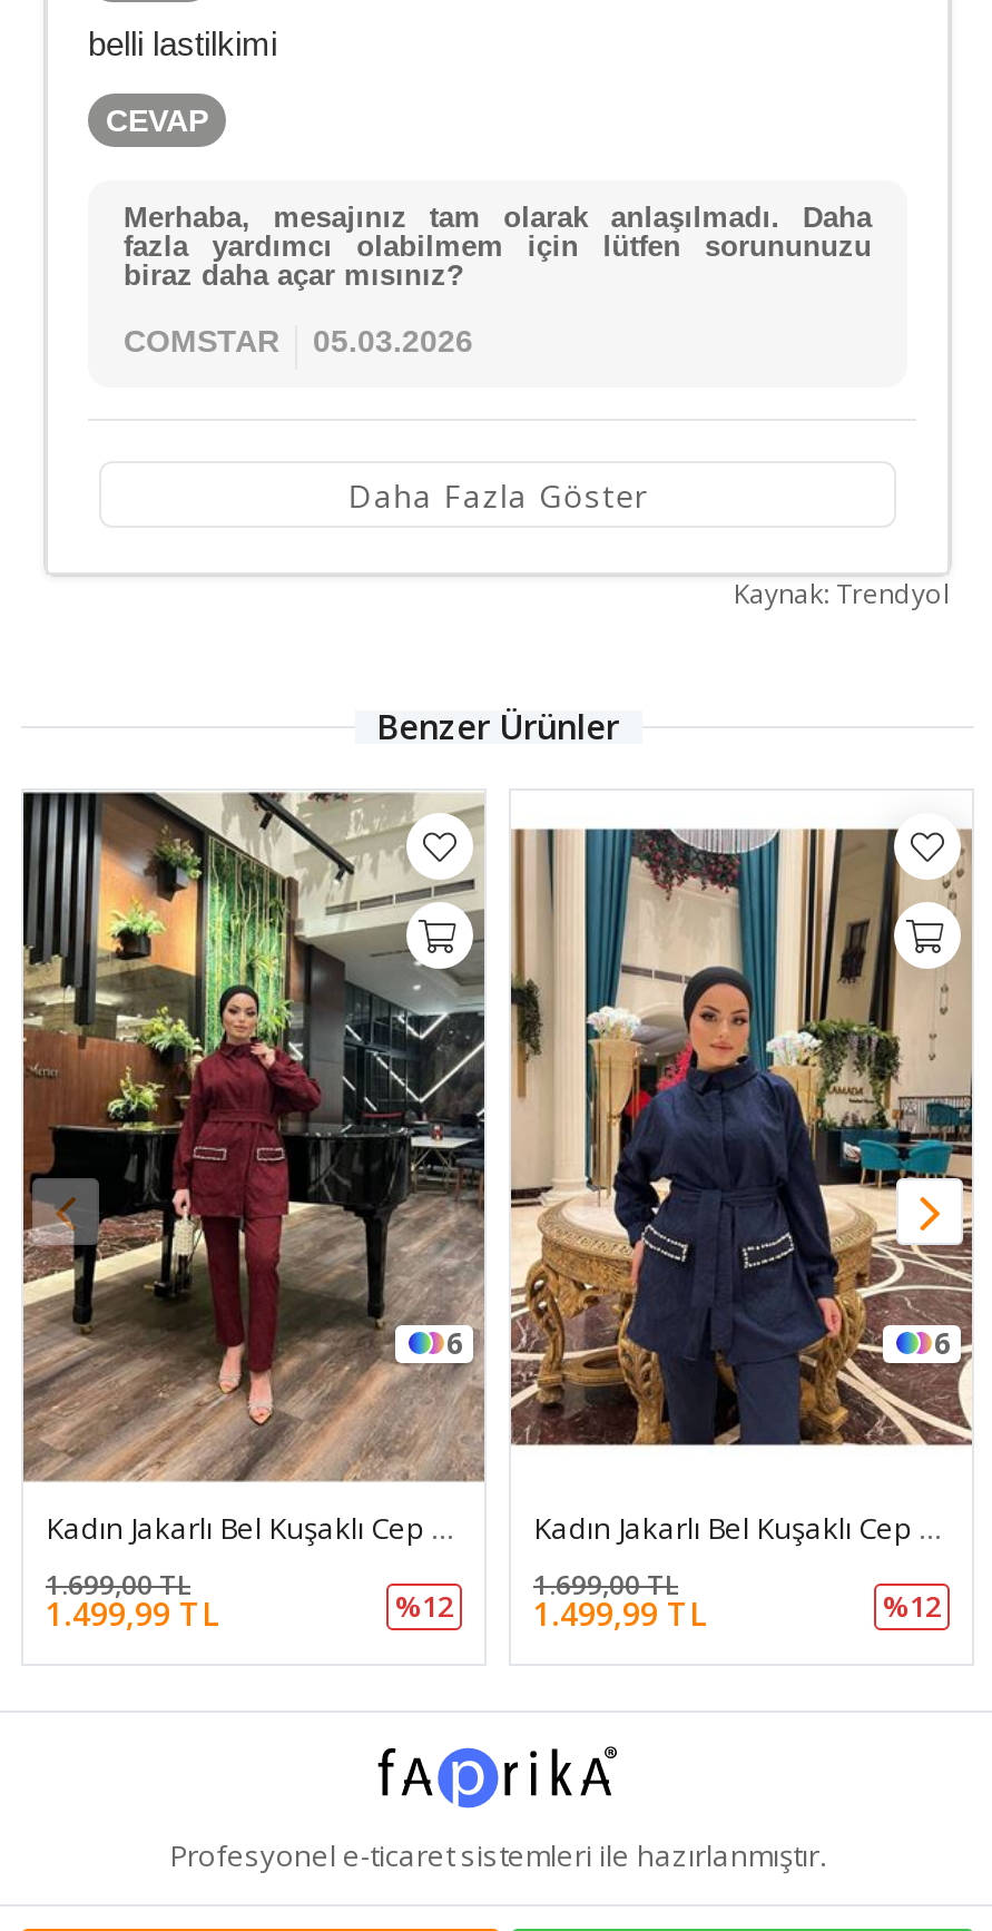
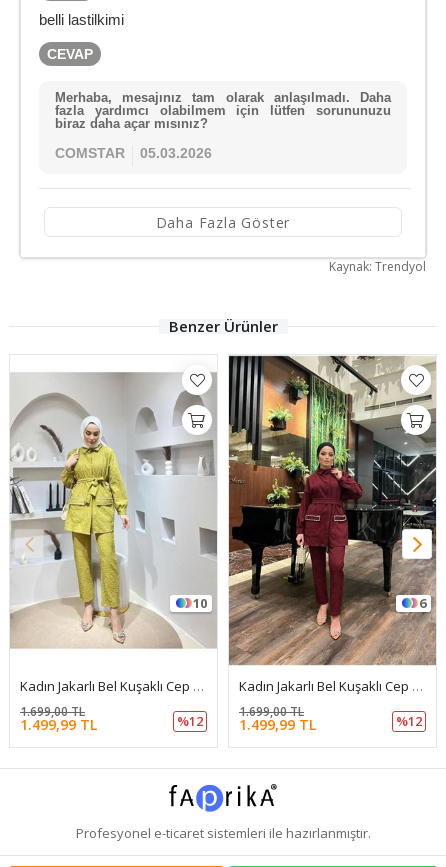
[21,791,487,1483] [image] -> [10,355,217,665] [image]
[509,793,974,1481] [image] -> [228,355,437,666] [image]

